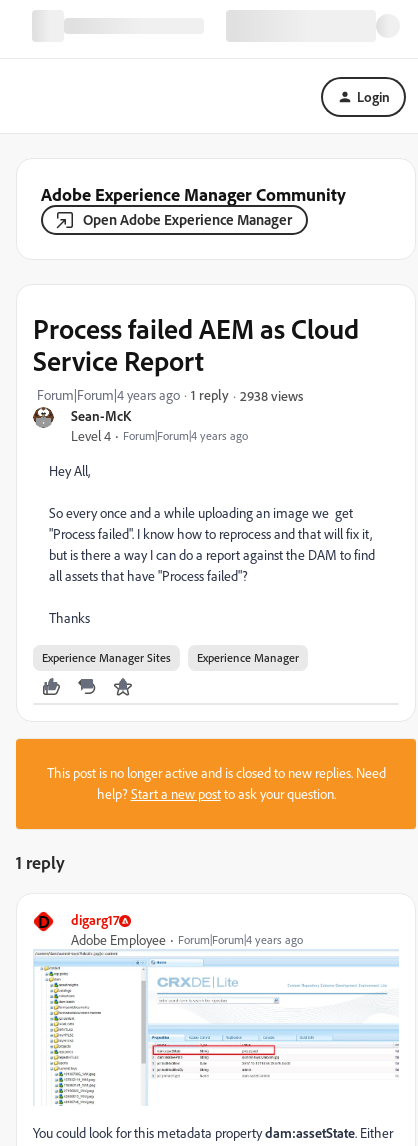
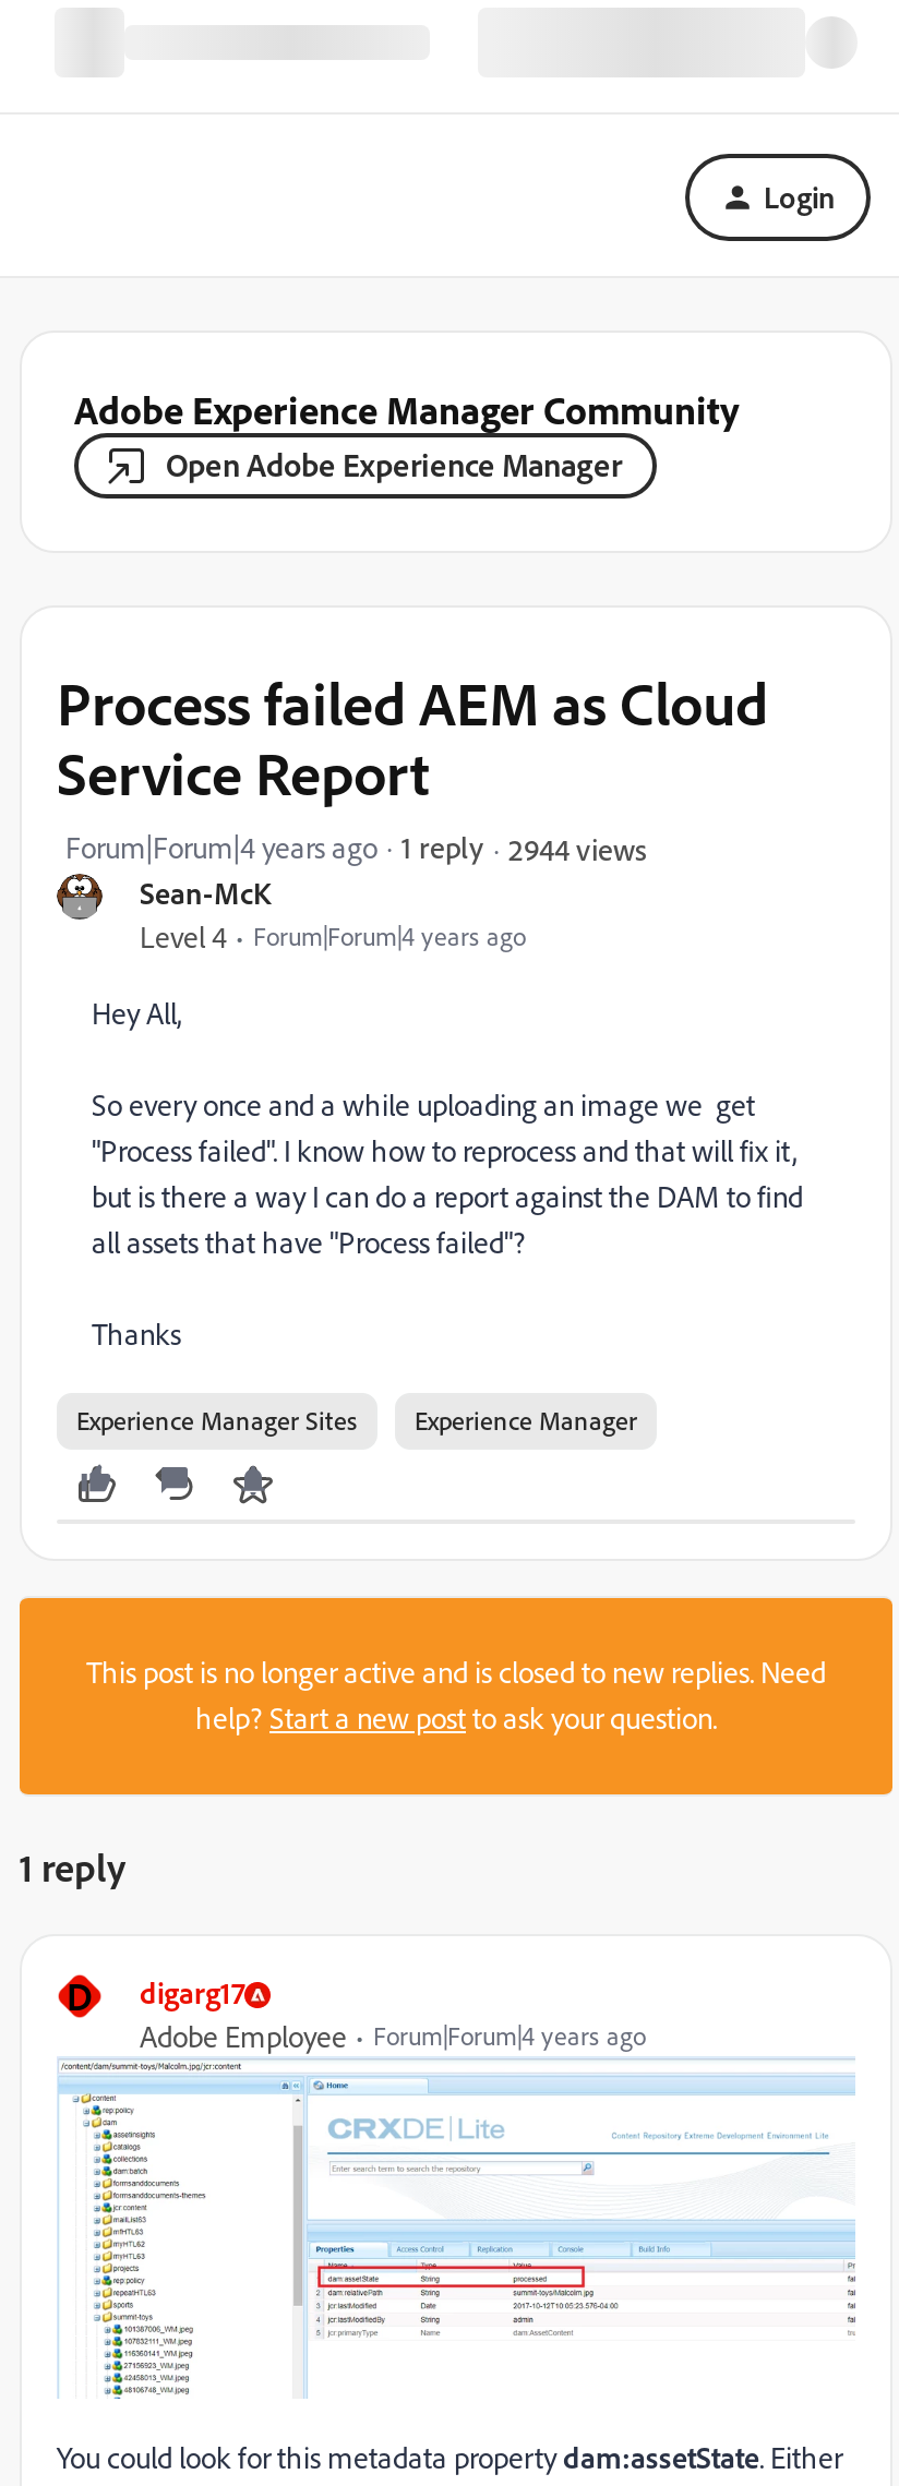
[240,386,303,403] 2938 views -> [508,829,646,866] 2944 views

